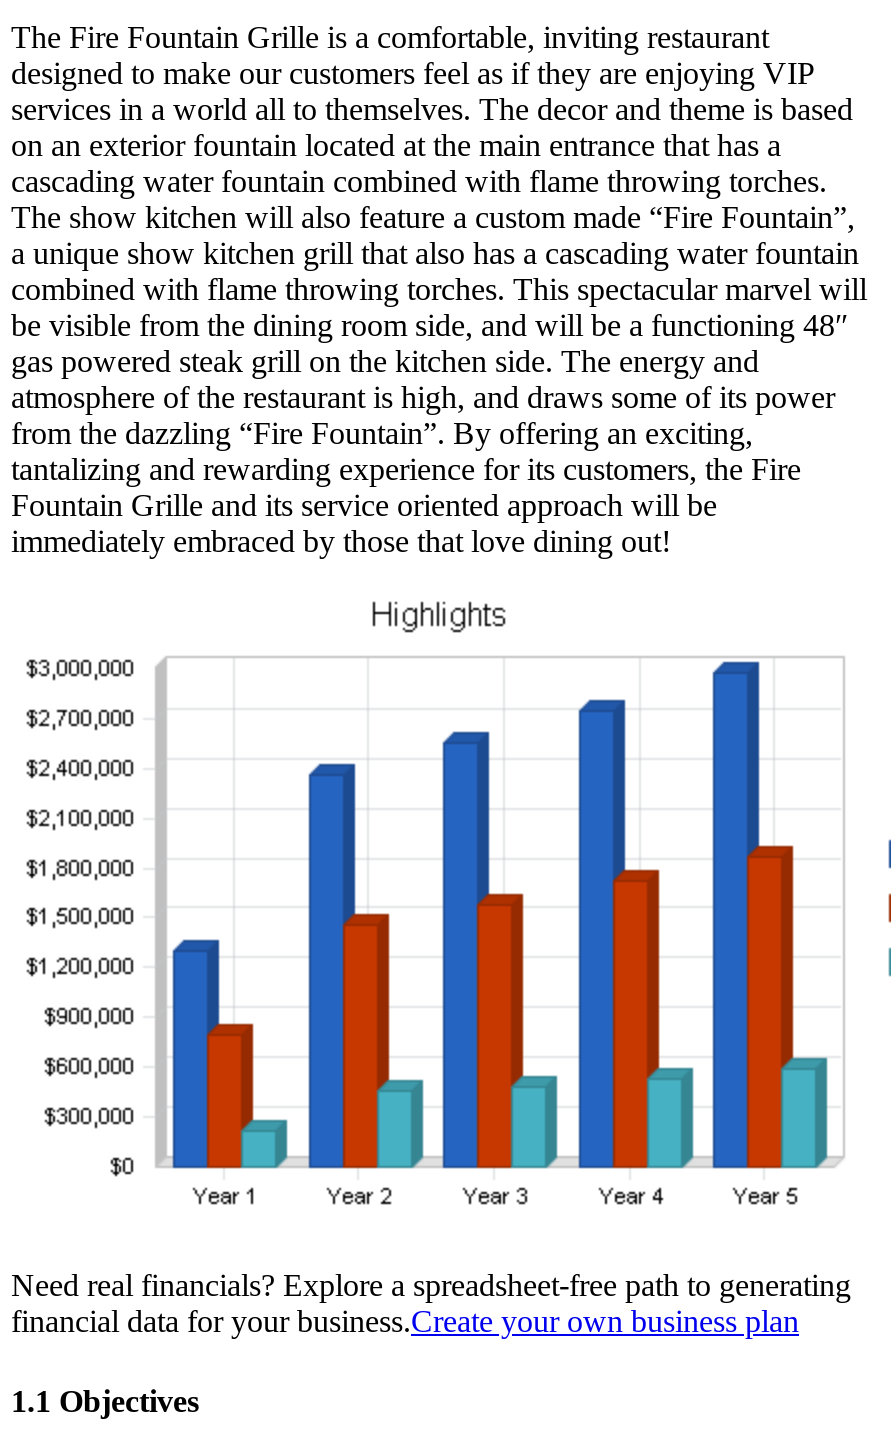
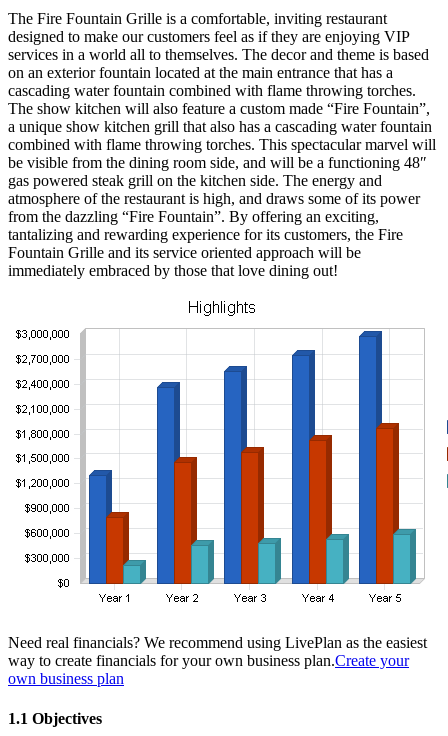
[11,1269,851,1339] Need real financials? Explore a spreadsheet-free path to generating | financial data for your business.Create your own business plan -> [8,634,427,687] Need real financials? We recommend using LivePlan as the easiest | way to create financials for your own business plan.Create your | own business plan

